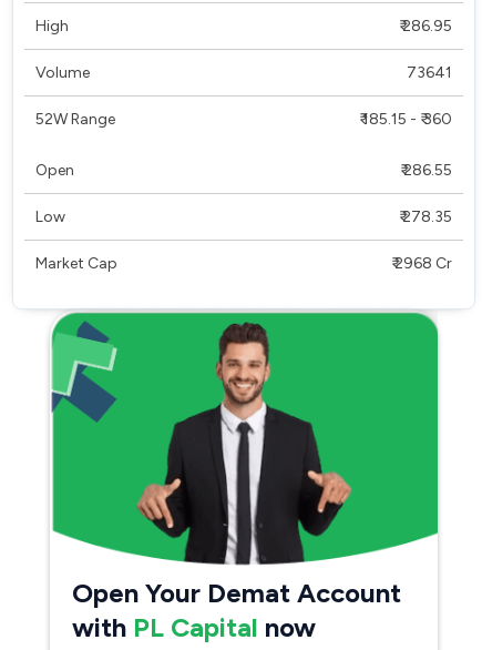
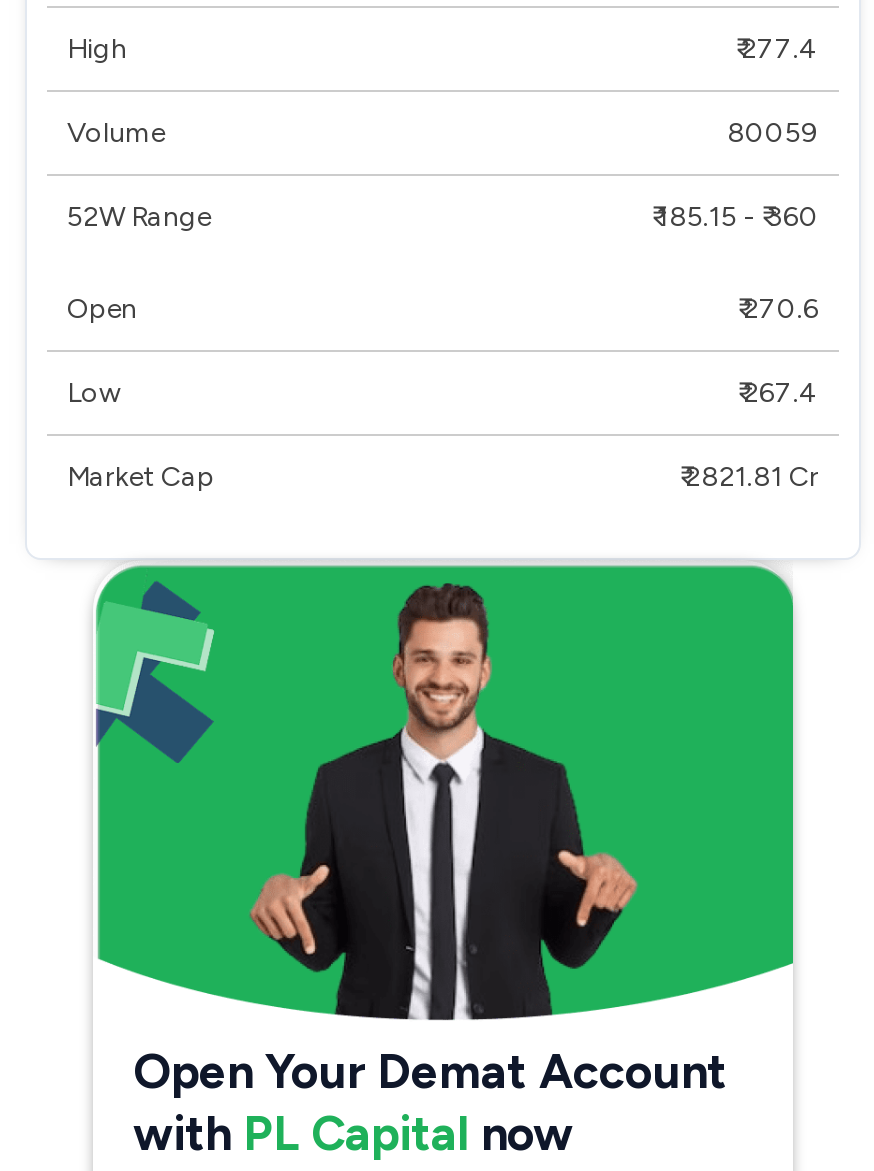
[399,16,452,35] ₹ 286.95 -> [735,31,819,65] ₹ 277.4
[407,63,452,82] 73641 -> [727,115,819,149] 80059
[400,160,452,179] ₹ 286.55 -> [737,291,819,325] ₹ 270.6
[399,207,452,226] ₹ 278.35 -> [737,375,819,409] ₹ 267.4
[391,253,452,272] ₹ 2968 Cr -> [679,459,819,493] ₹ 2821.81 Cr

